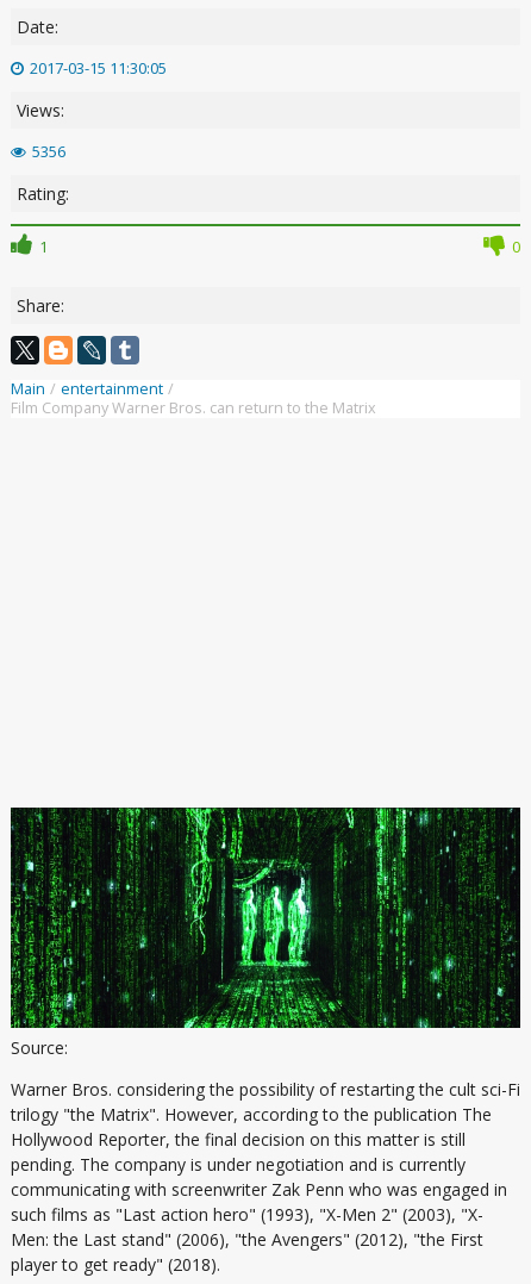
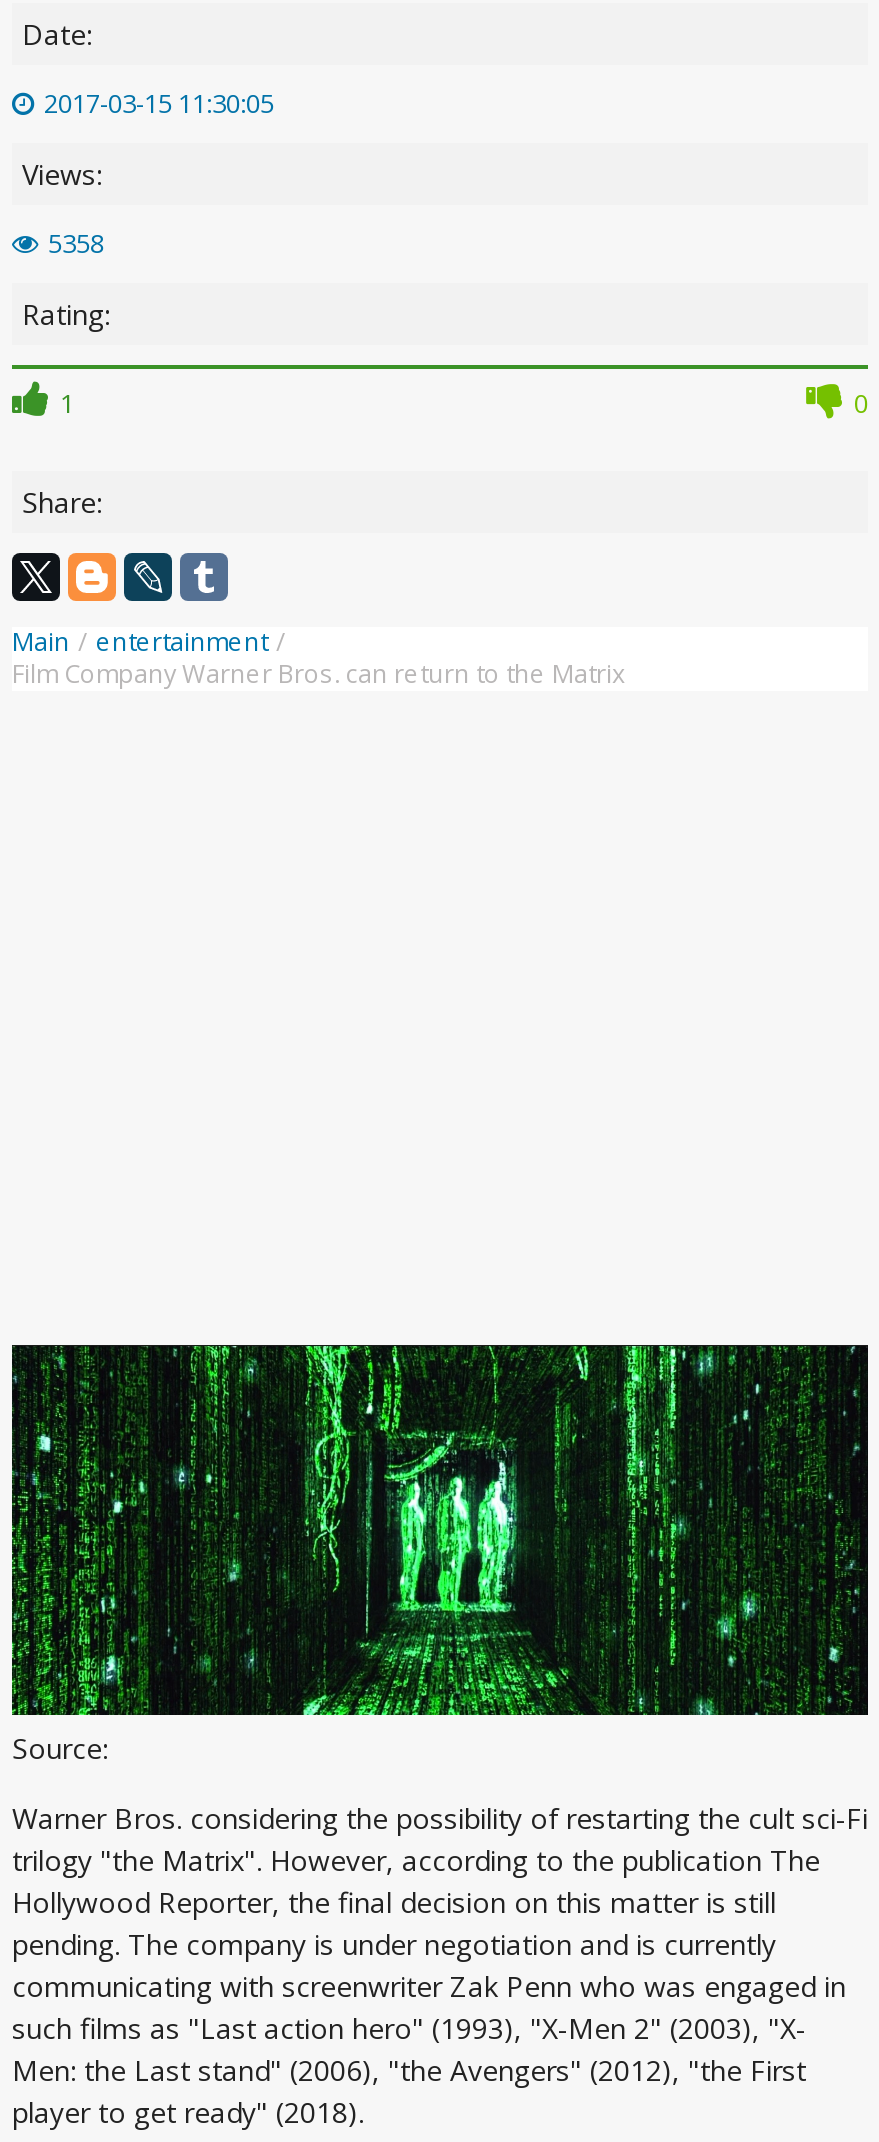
[32,141,65,162] 5356 -> [48,225,104,261] 5358

